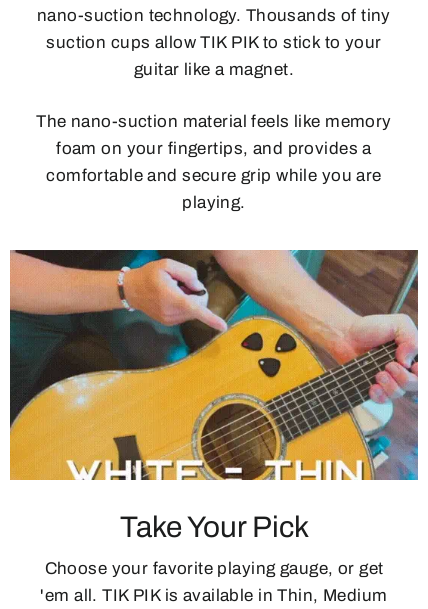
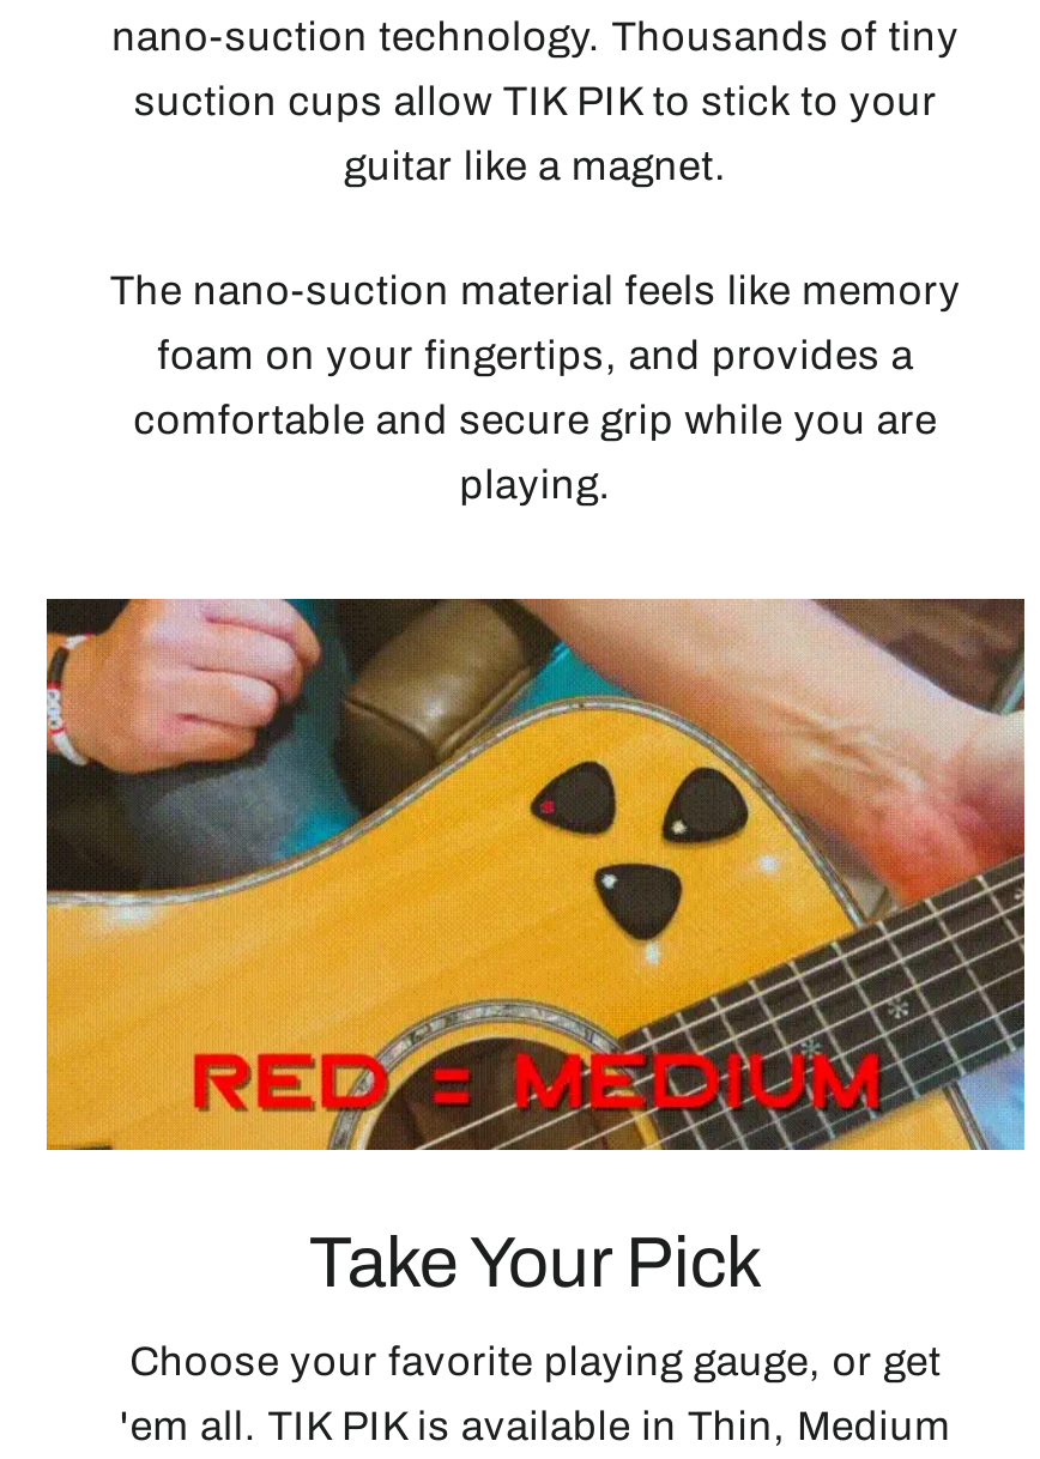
[9,249,419,481] [image] -> [44,597,1027,1152] [image]

